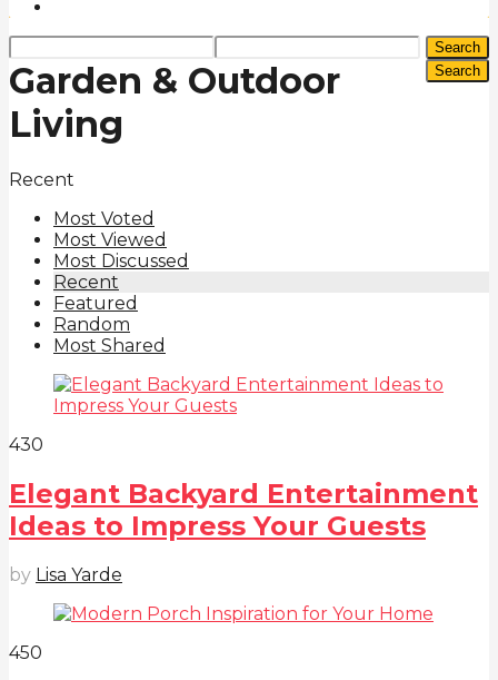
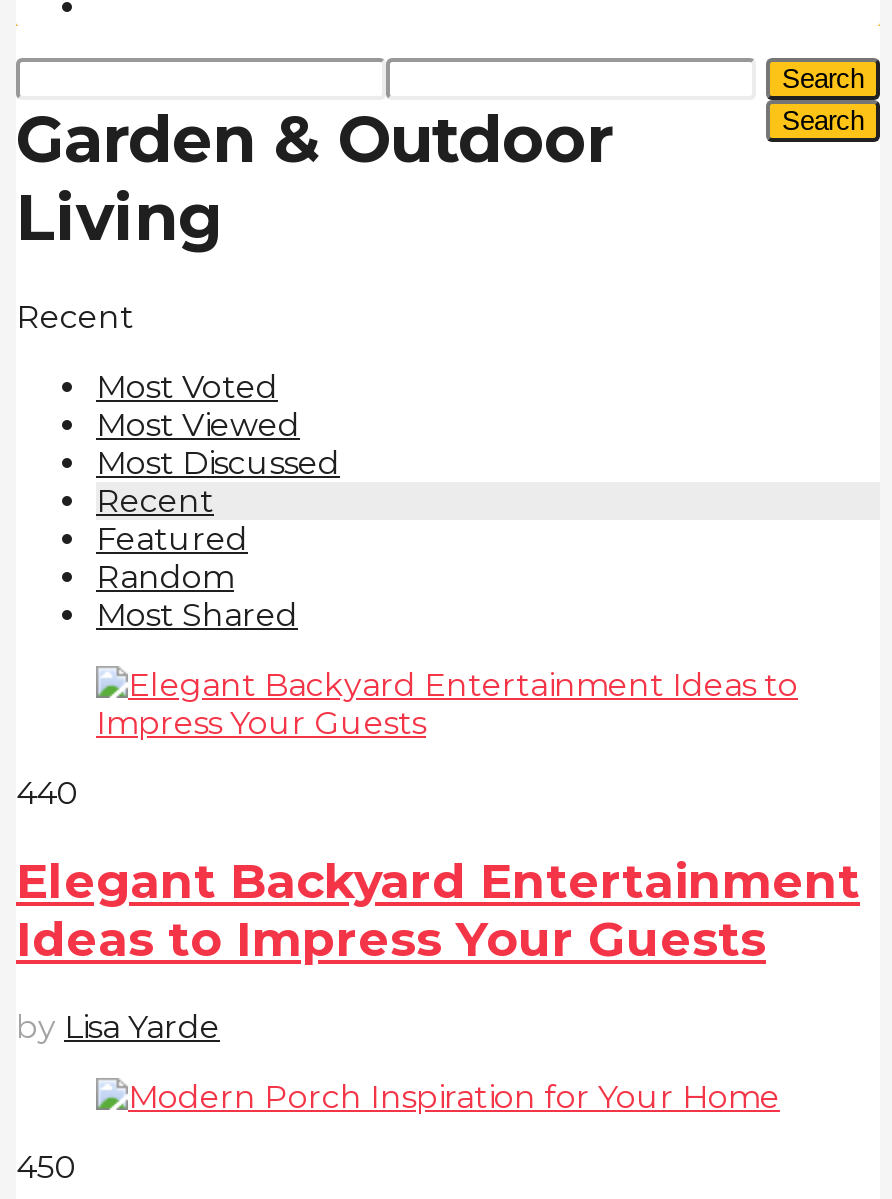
[9,434,43,456] 430 -> [16,775,78,813] 440

